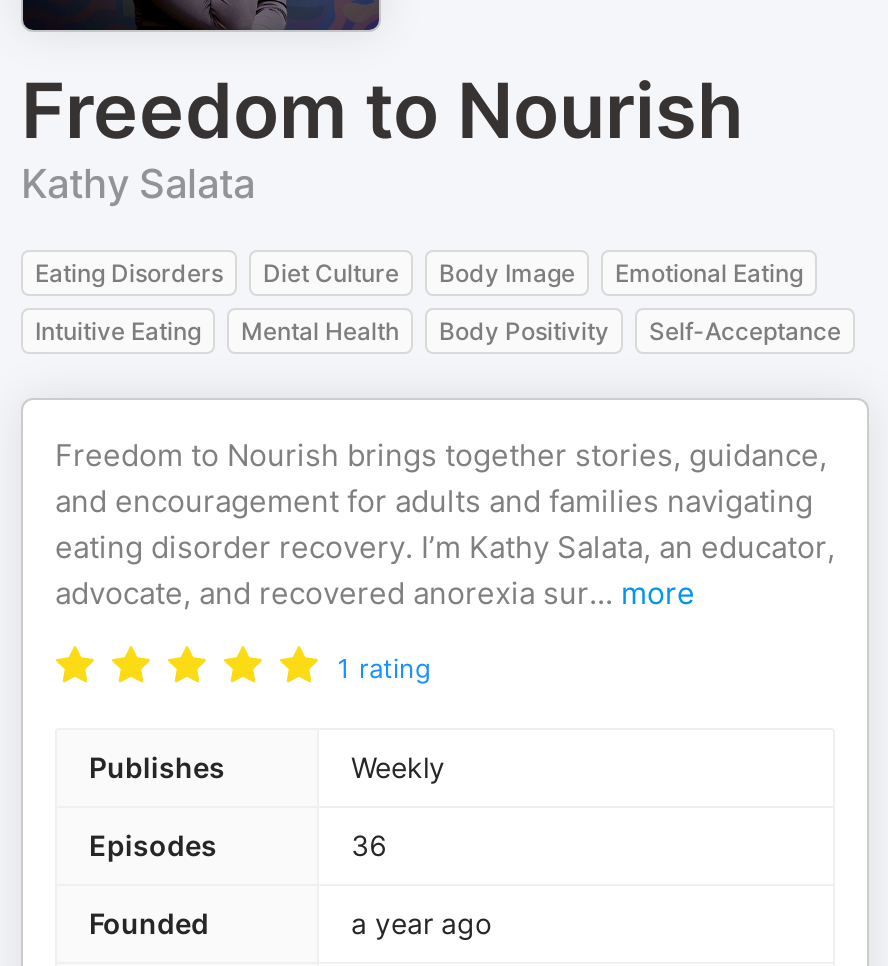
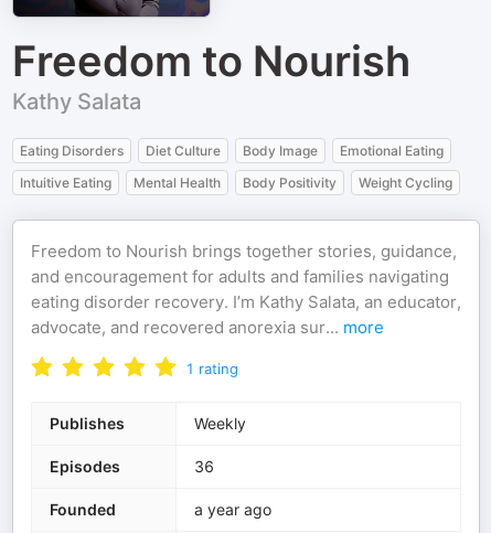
[649,316,841,346] Self-Acceptance -> [359,174,452,191] Weight Cycling

